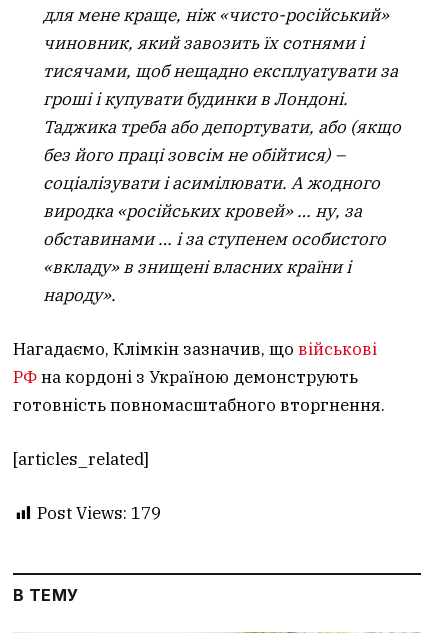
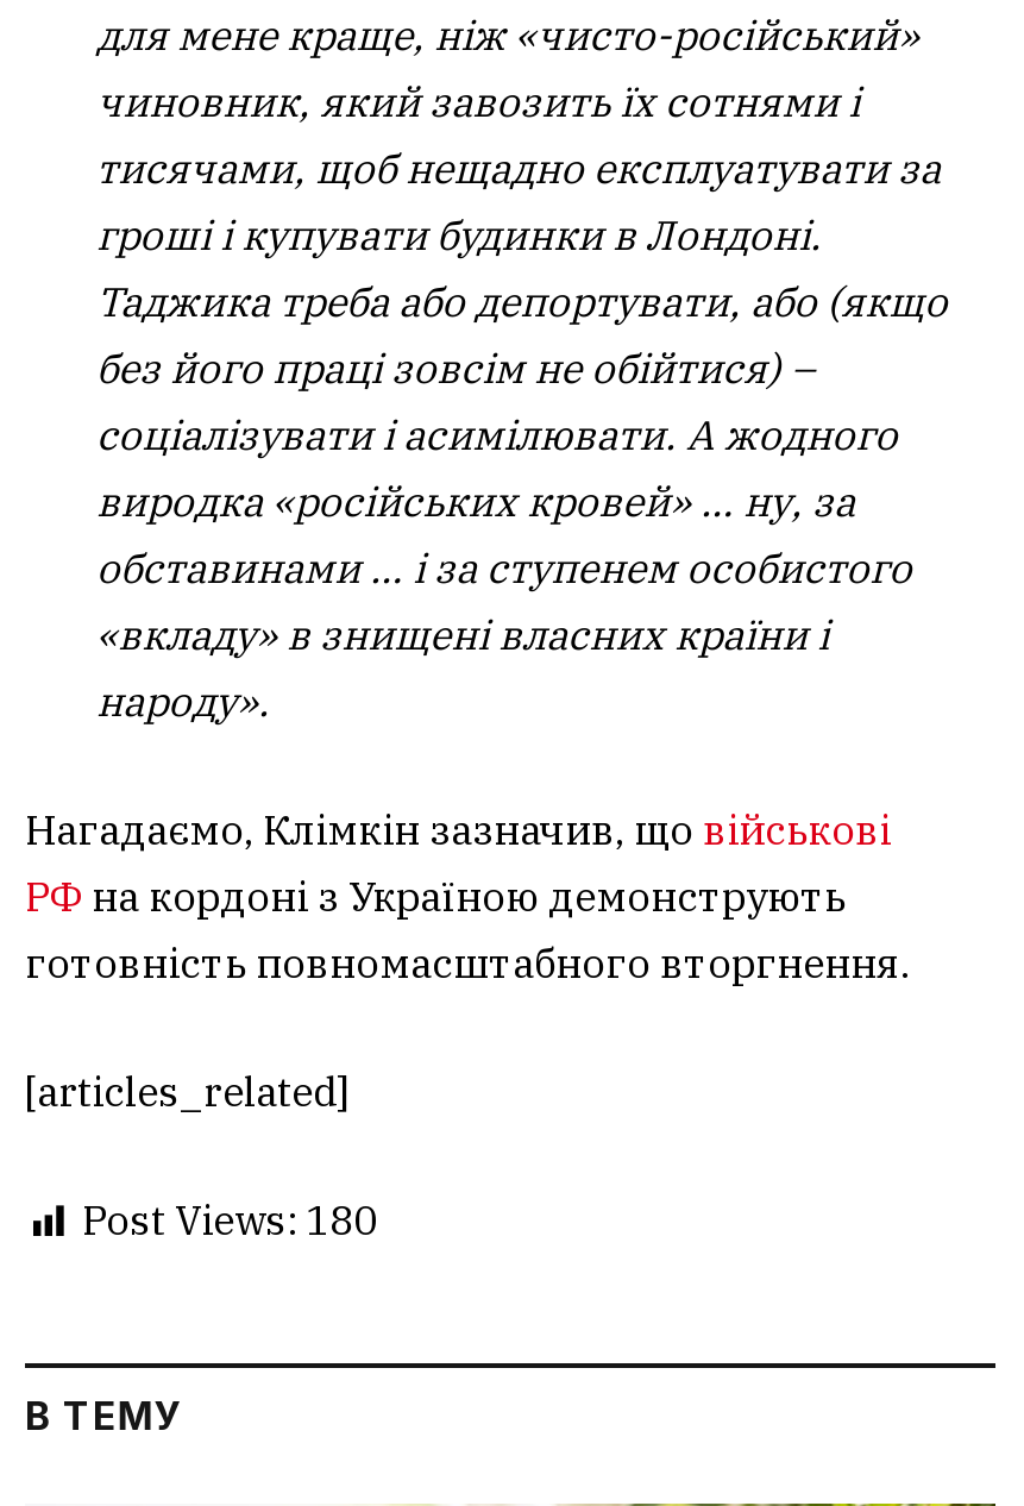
[37,502,161,524] Post Views: 179 -> [82,1195,377,1248] Post Views: 180

